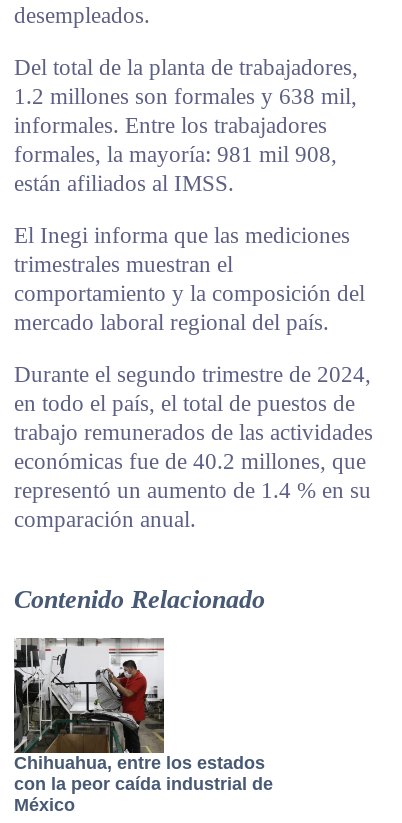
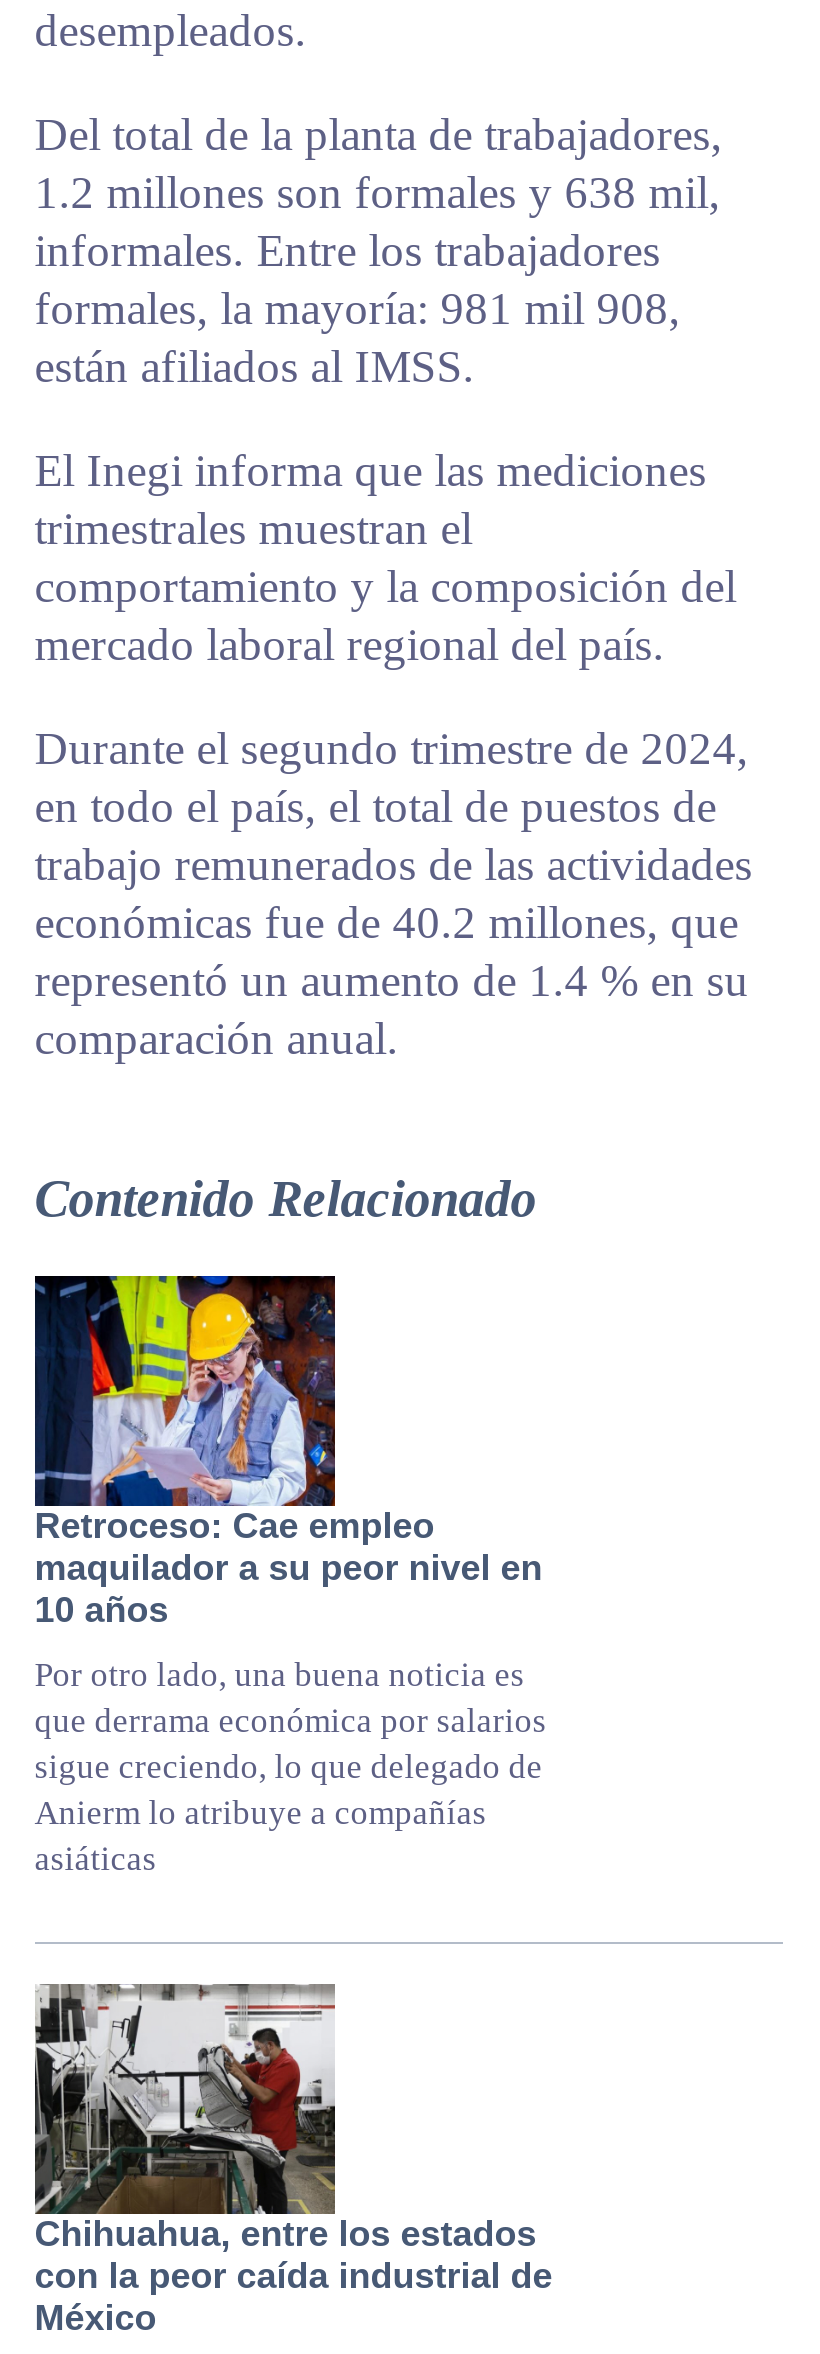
none -> [33,1274,547,1878] [image] | Retroceso: Cae empleo | maquilador a su peor nivel en | 10 años | Por otro lado, una buena noticia es | que derrama económica por salarios | sigue creciendo, lo que delegado de | Anierm lo atribuye a compañías | asiáticas

